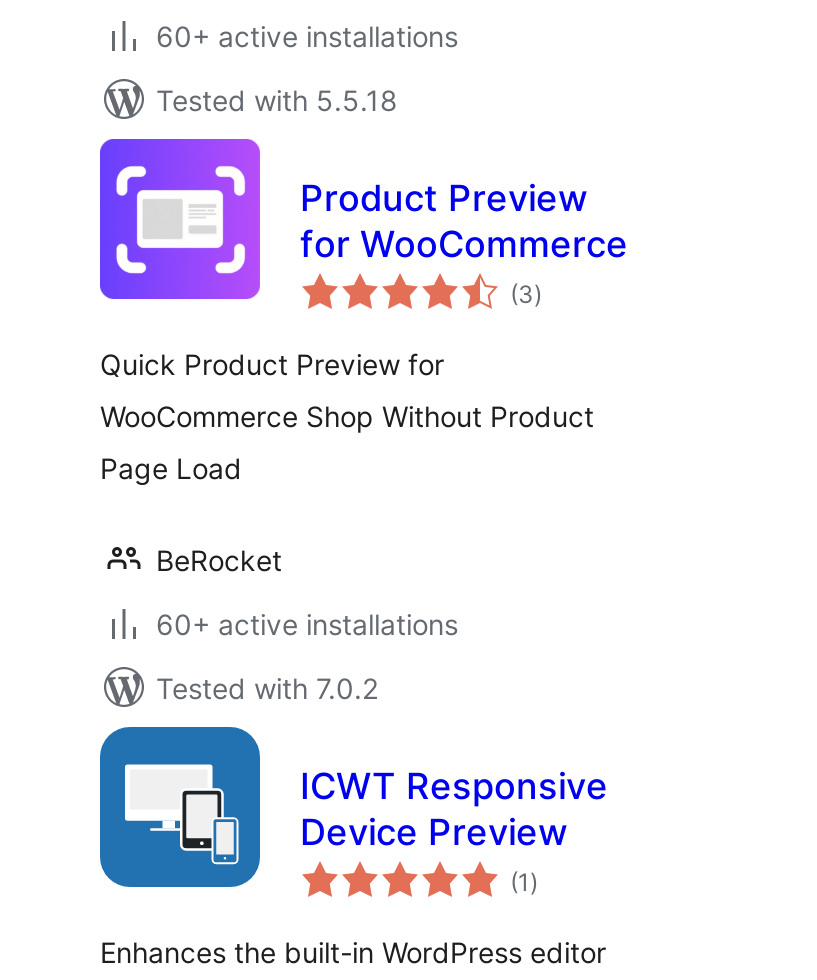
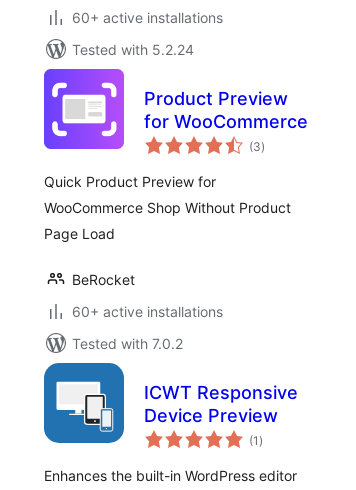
[156,83,398,117] Tested with 5.5.18 -> [72,41,194,58] Tested with 5.2.24

